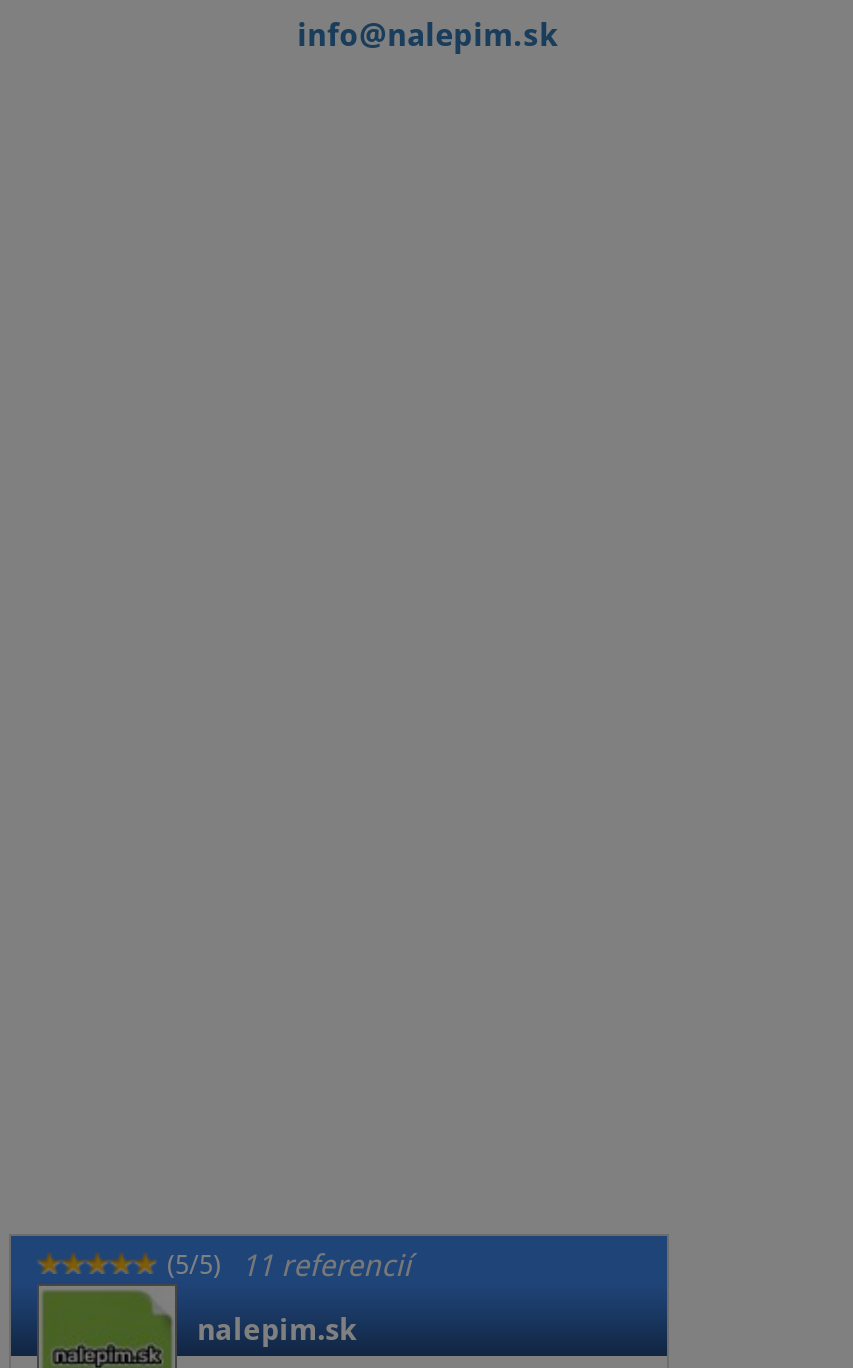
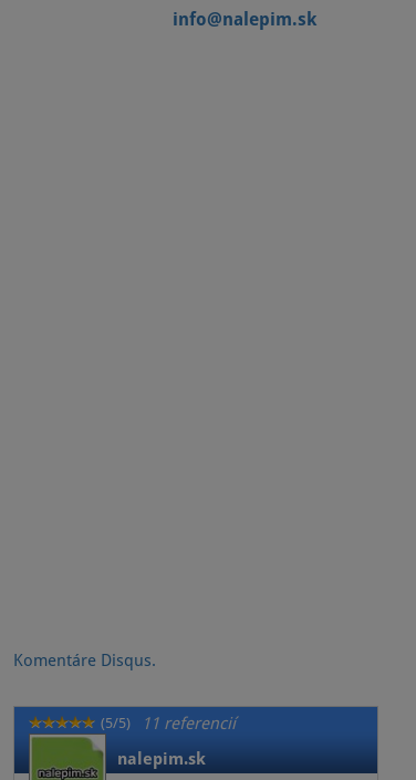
none -> [13,651,156,671] Komentáre Disqus.

